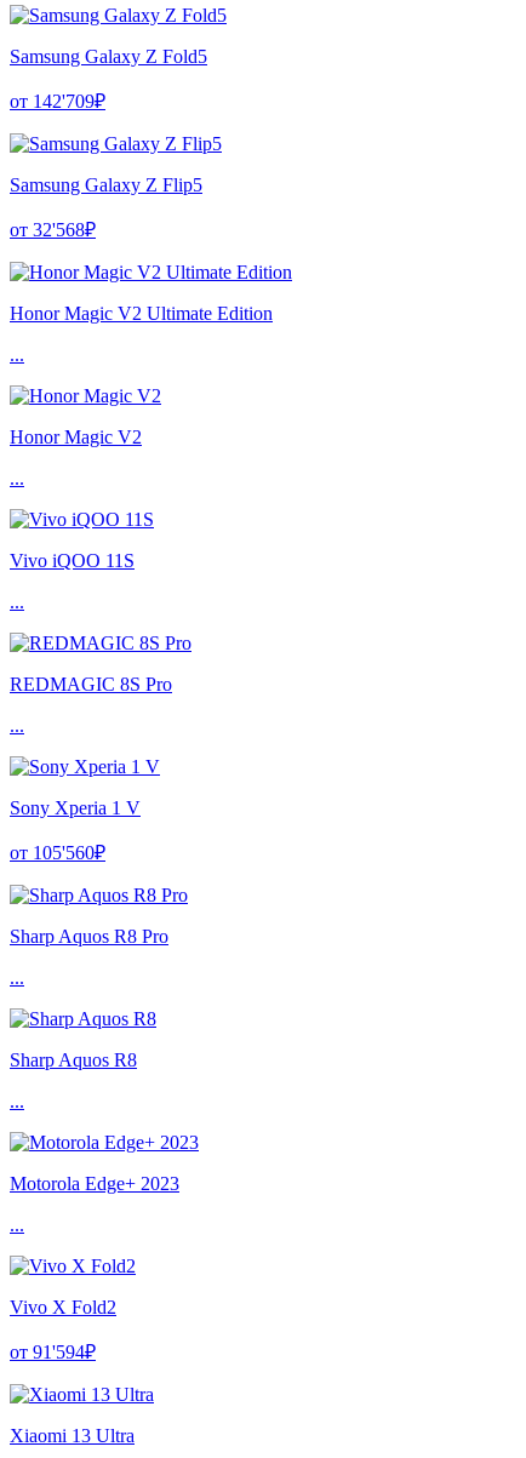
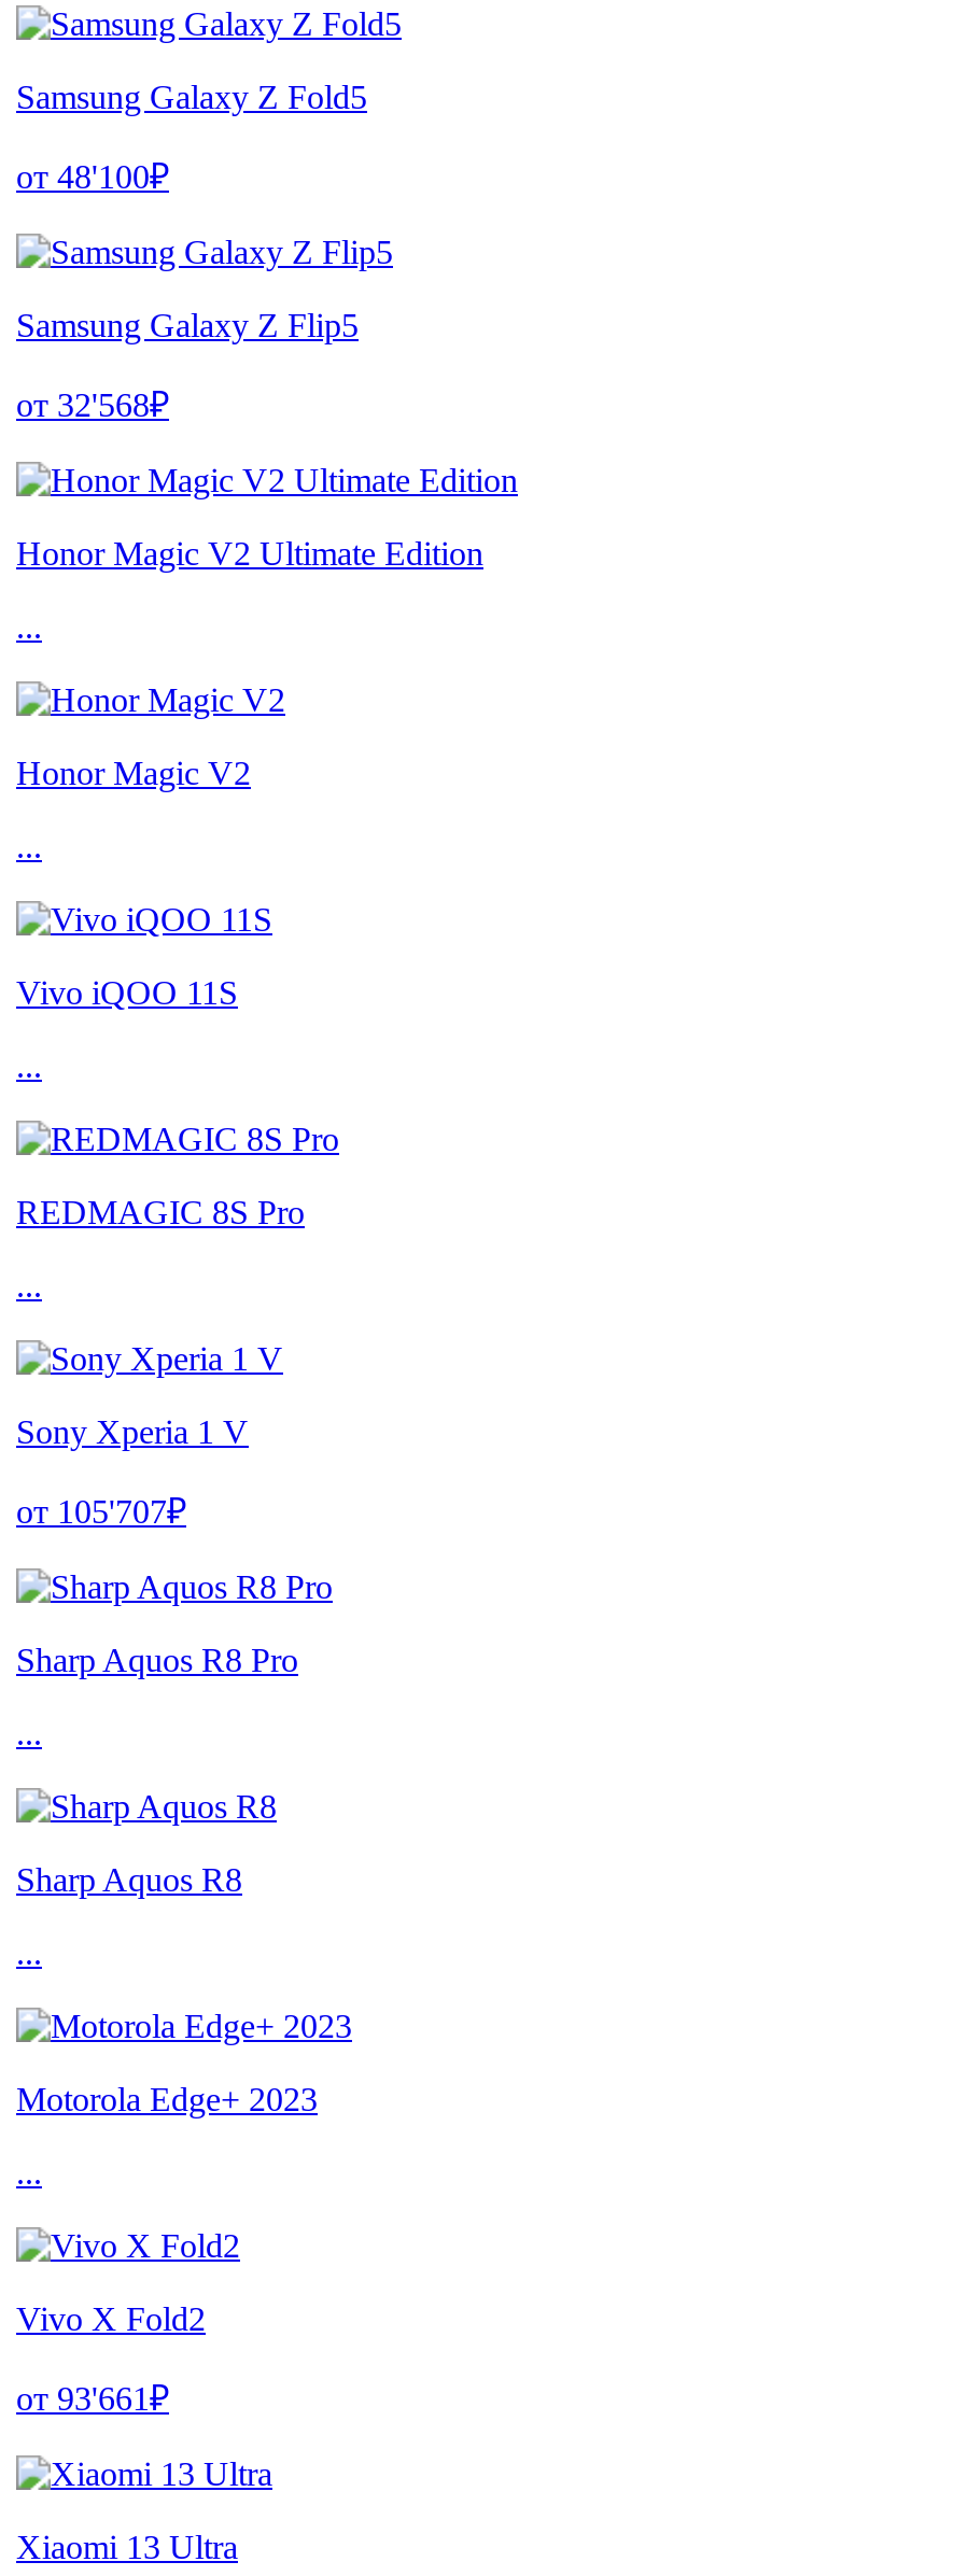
[10,91,105,112] от 142'709₽ -> [16,159,169,196] от 48'100₽
[10,843,105,863] от 105'560₽ -> [16,1494,186,1531] от 105'707₽
[10,1342,96,1363] от 91'594₽ -> [16,2381,169,2418] от 93'661₽

